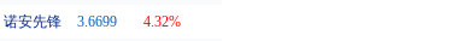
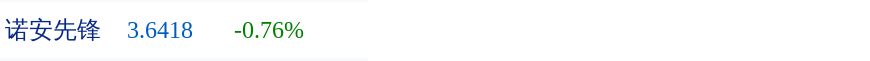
[77,13,116,30] 3.6699 -> [127,16,193,44] 3.6418
[143,13,181,30] 4.32% -> [234,16,304,44] -0.76%

